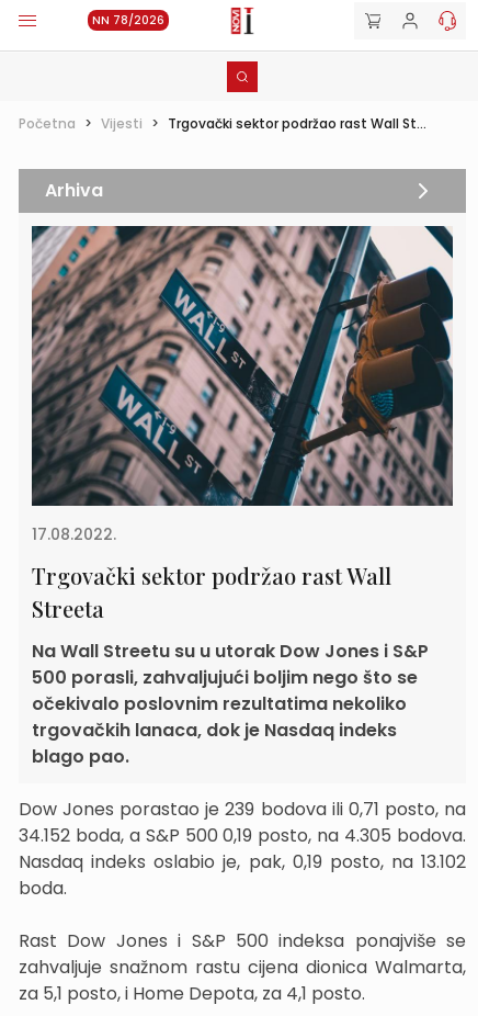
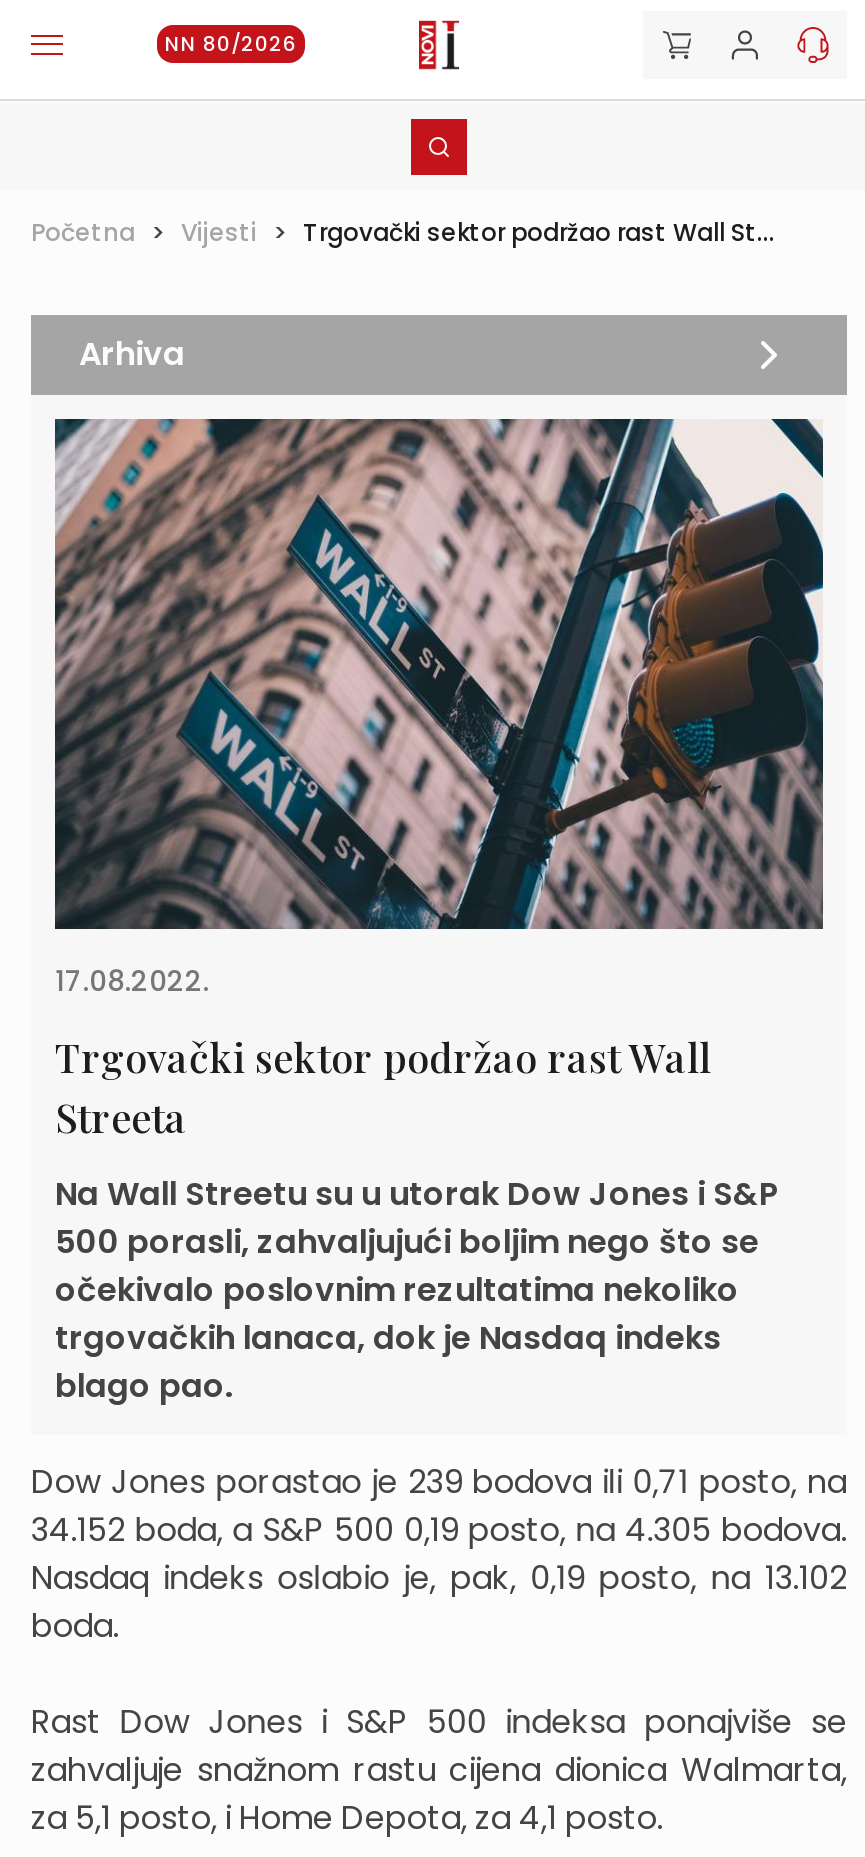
[92,12,164,29] NN 78/2026 -> [165,29,297,59] NN 80/2026

